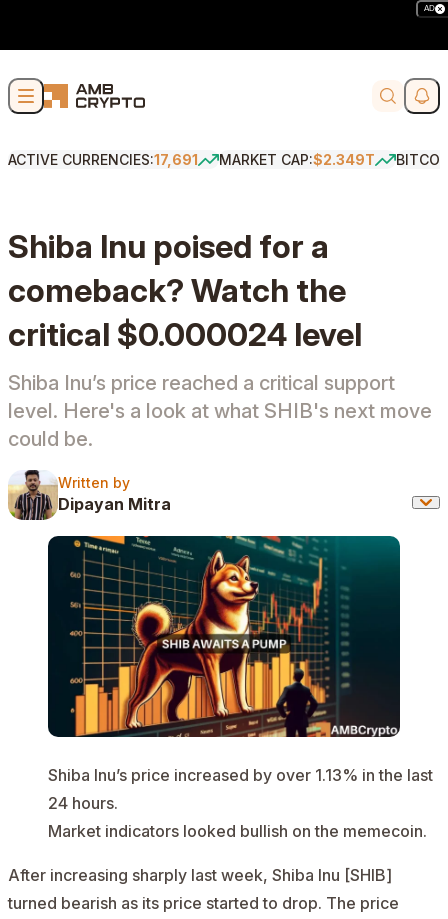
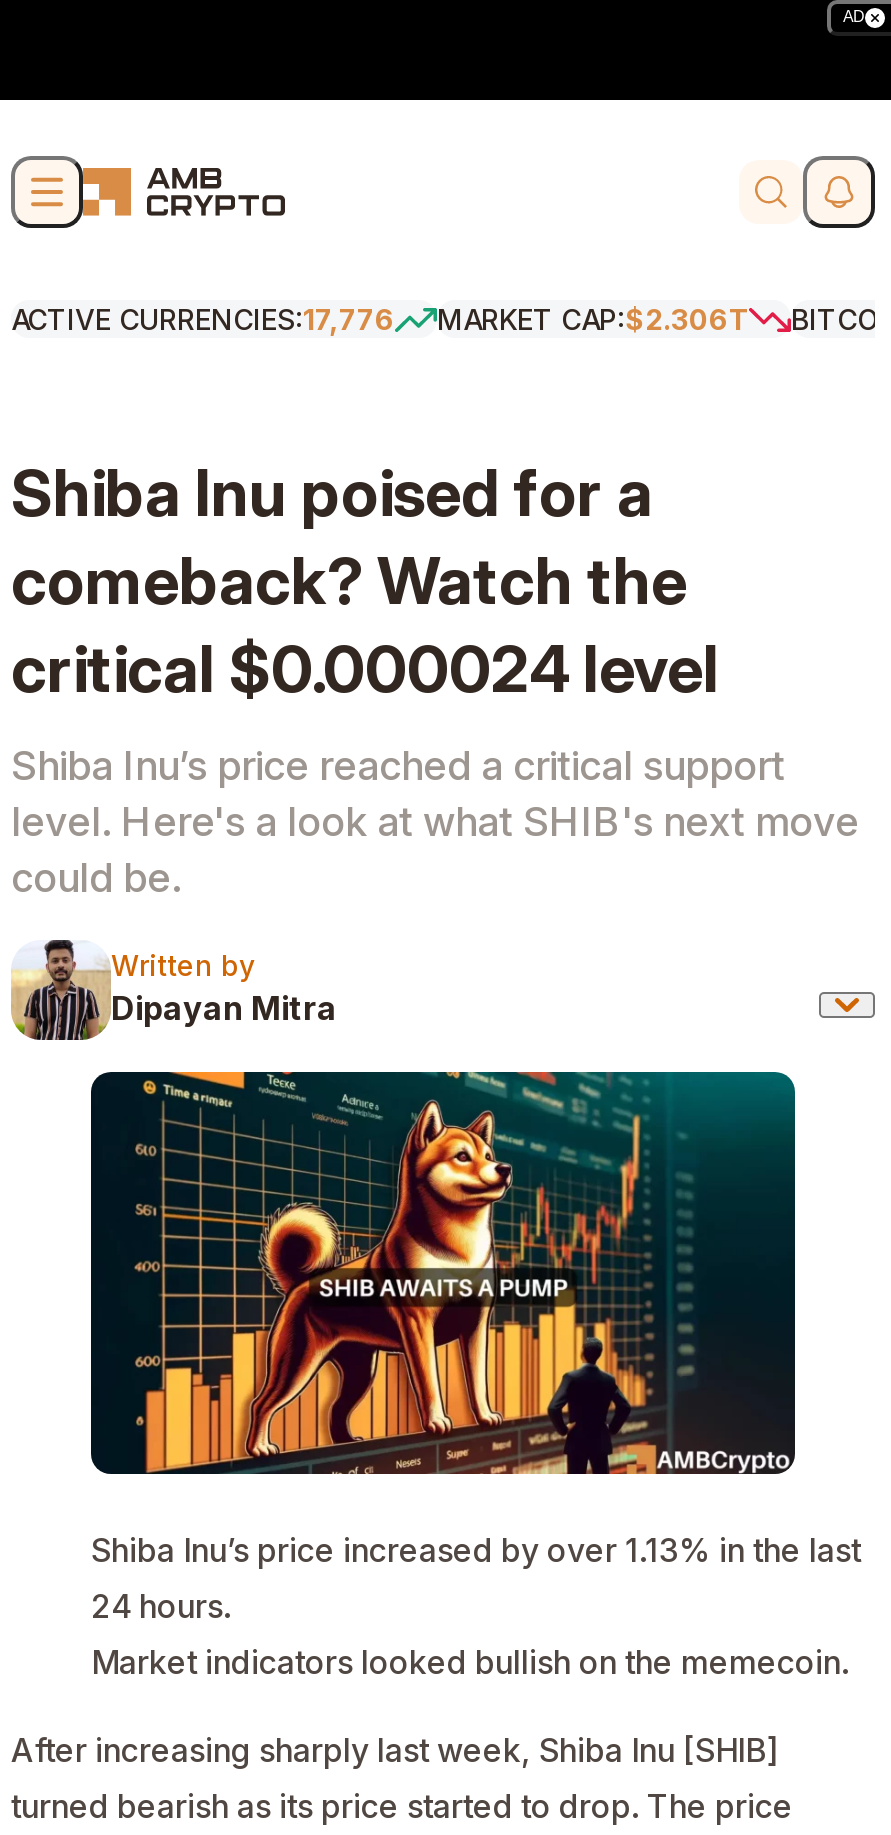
[8,151,198,168] ACTIVE CURRENCIES:17,691 -> [11,302,395,336] ACTIVE CURRENCIES:17,776
[219,151,375,168] MARKET CAP:$2.349T -> [437,302,749,336] MARKET CAP:$2.306T

